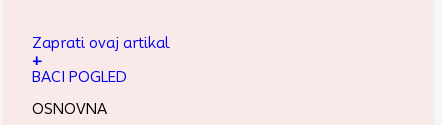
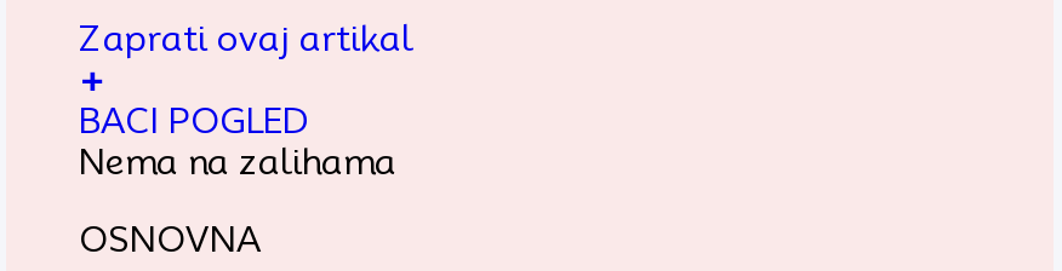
none -> [79,141,396,182] Nema na zalihama

